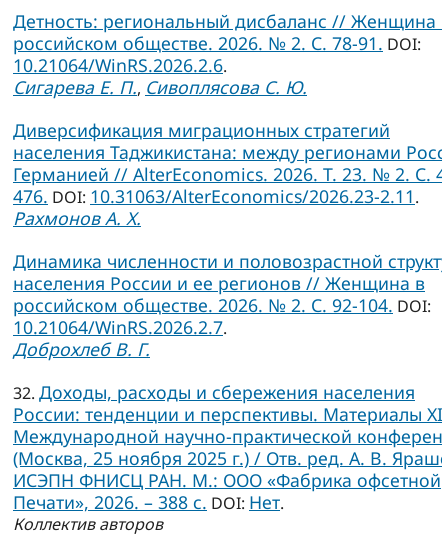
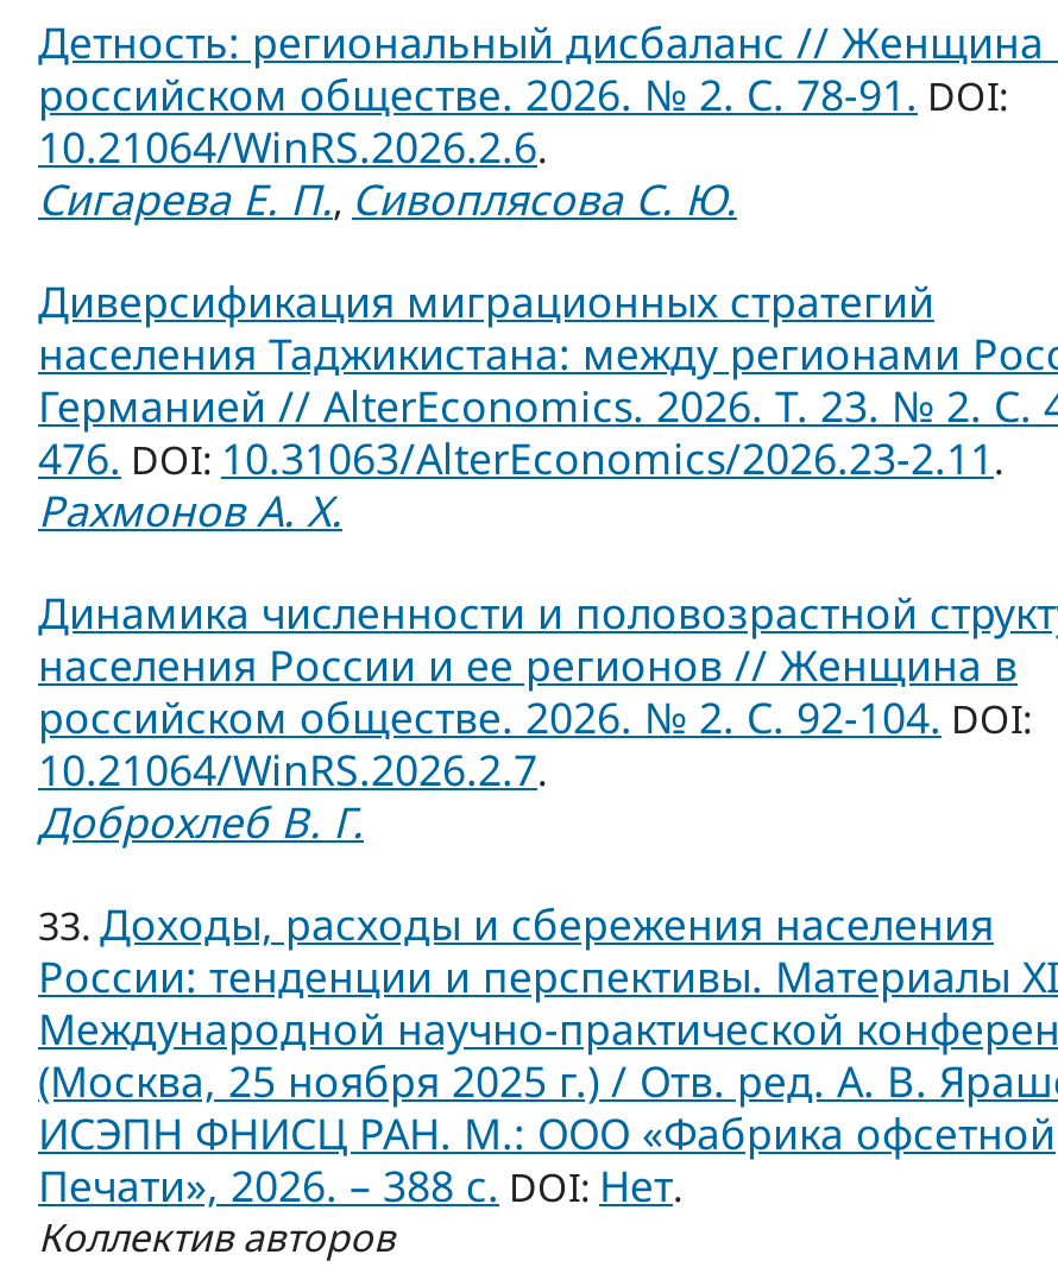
[13,380,415,404] 32. Доходы, расходы и сбережения населения -> [38,895,994,952] 33. Доходы, расходы и сбережения населения

